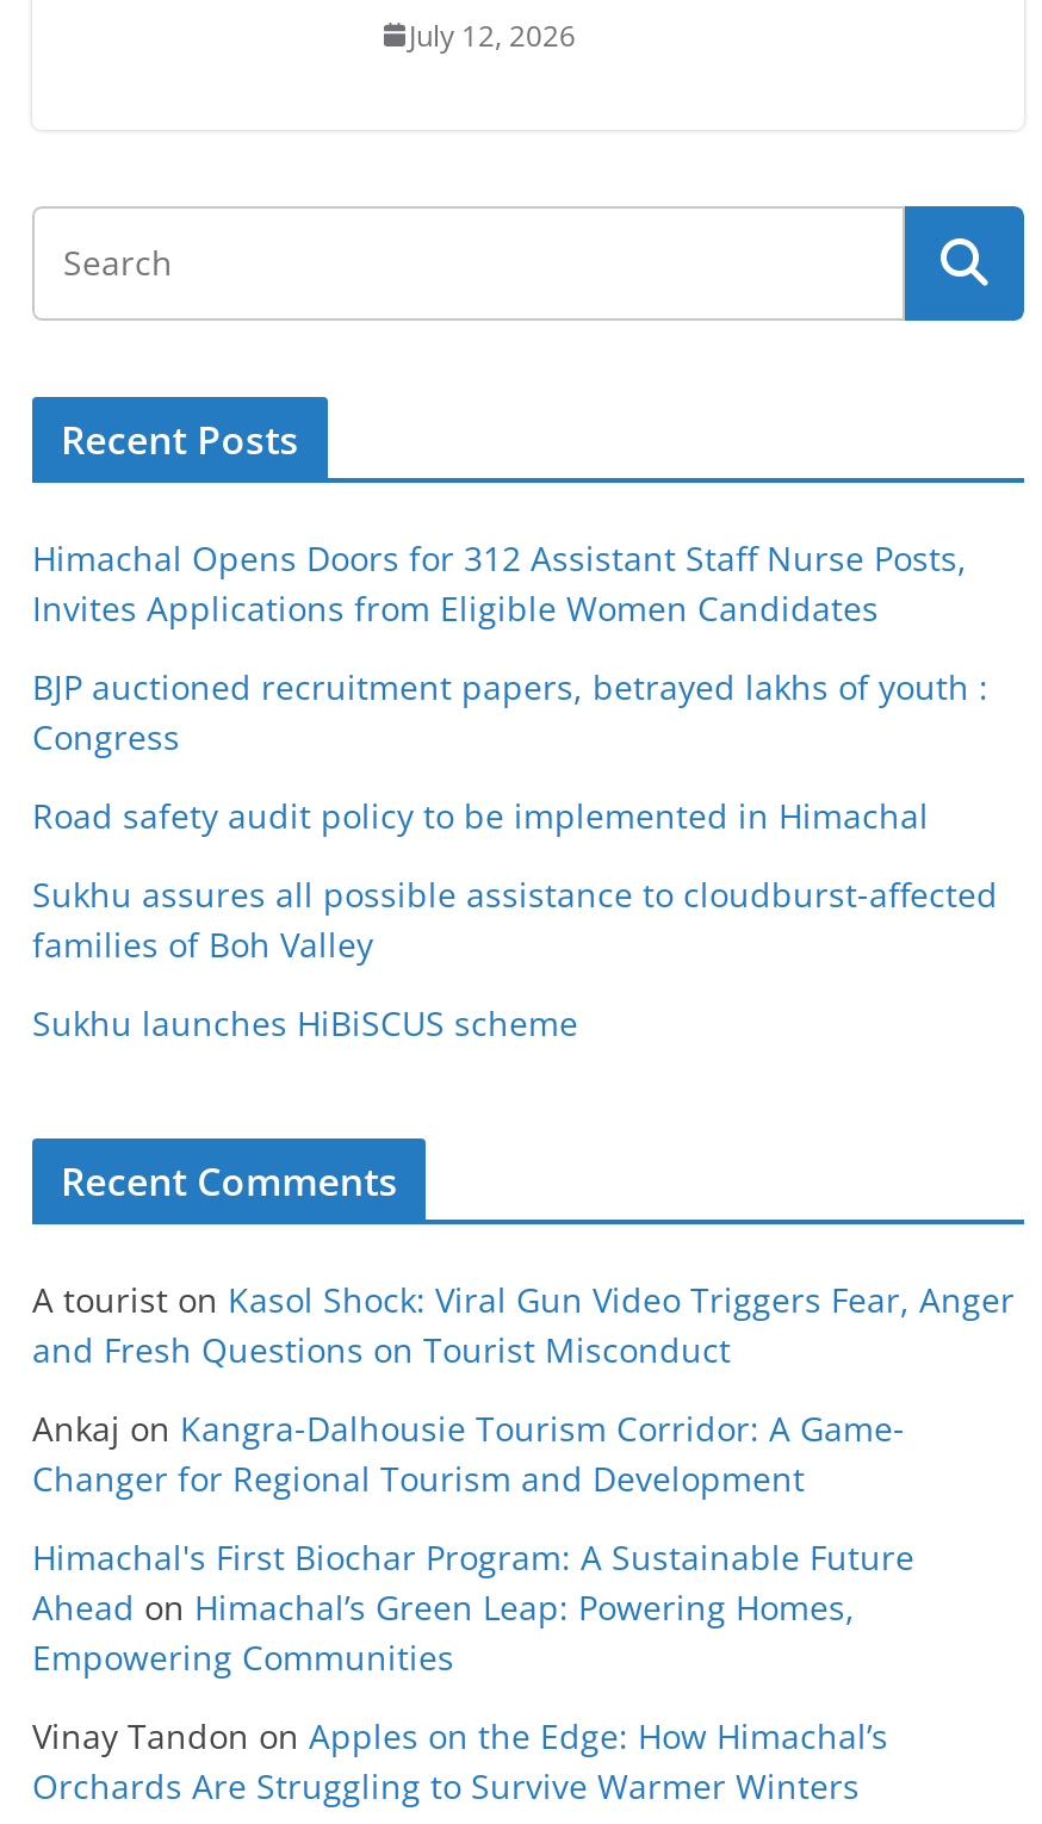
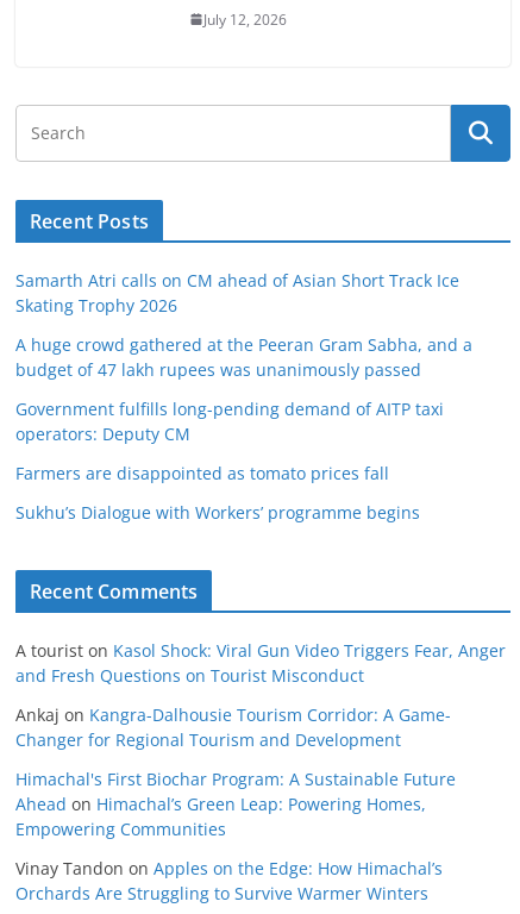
[32,536,967,631] Himachal Opens Doors for 312 Assistant Staff Nurse Posts, | Invites Applications from Eligible Women Candidates -> [15,269,459,317] Samarth Atri calls on CM ahead of Asian Short Track Ice | Skating Trophy 2026
[32,664,988,760] BJP auctioned recruitment papers, betrayed lakhs of youth : | Congress -> [15,333,472,381] A huge crowd gathered at the Peeran Gram Sabha, and a | budget of 47 lakh rupees was unanimously passed
[32,793,929,838] Road safety audit policy to be implemented in Himachal -> [15,398,444,445] Government fulfills long-pending demand of AITP taxi | operators: Deputy CM
[32,872,998,967] Sukhu assures all possible assistance to cloudburst-affected | families of Boh Valley -> [15,462,389,484] Farmers are disappointed as tomato prices fall
[32,1000,578,1046] Sukhu launches HiBiSCUS scheme -> [15,501,420,524] Sukhu’s Dialogue with Workers’ programme begins

